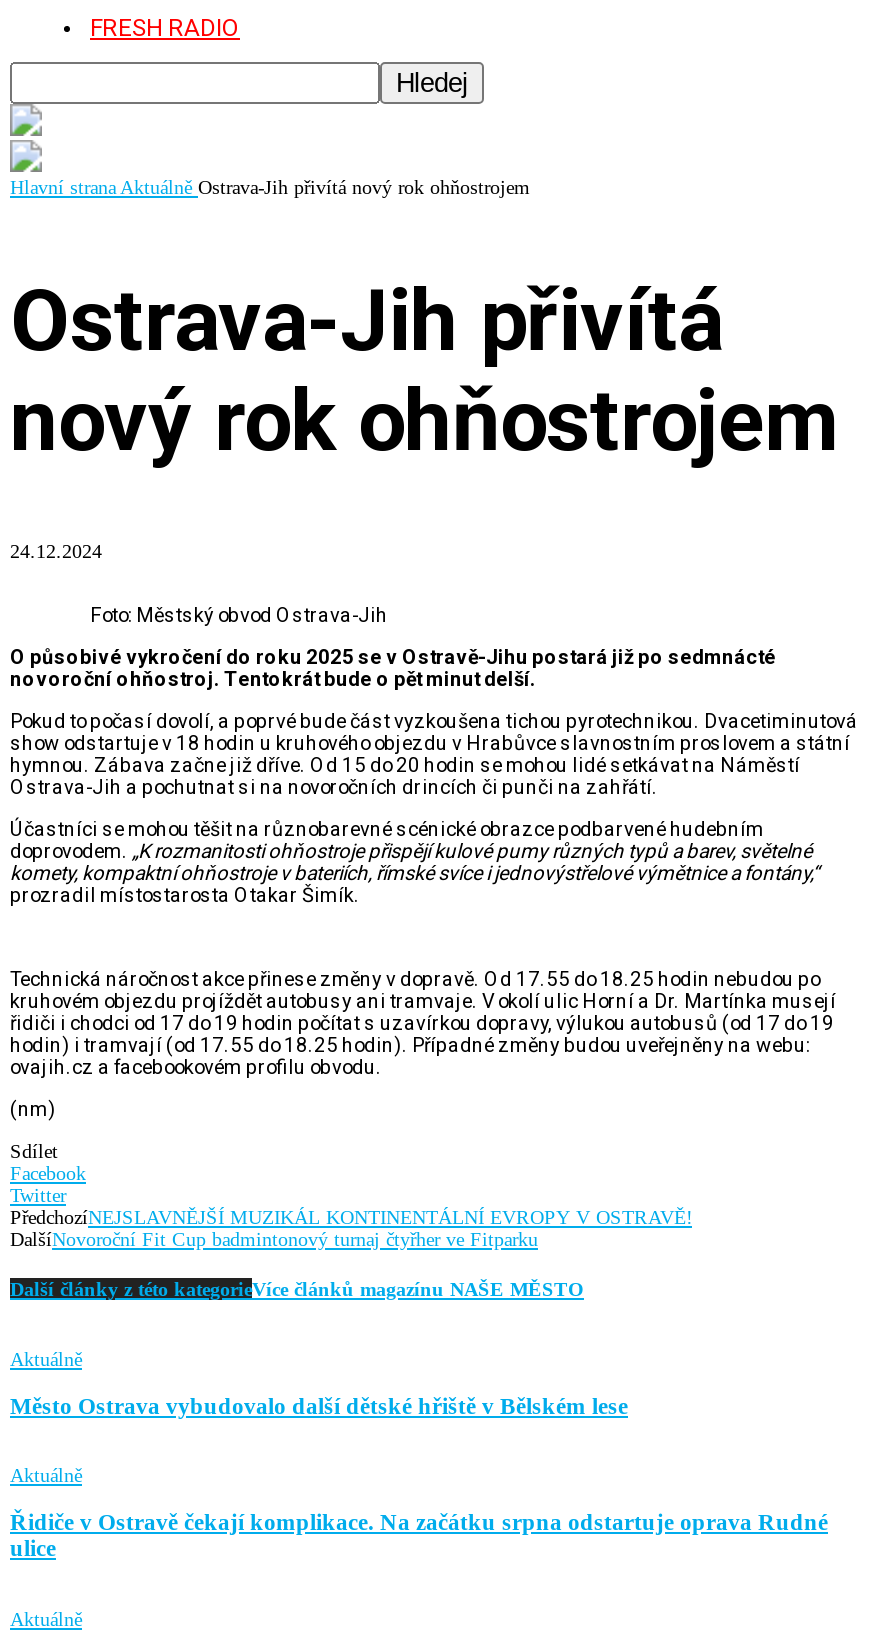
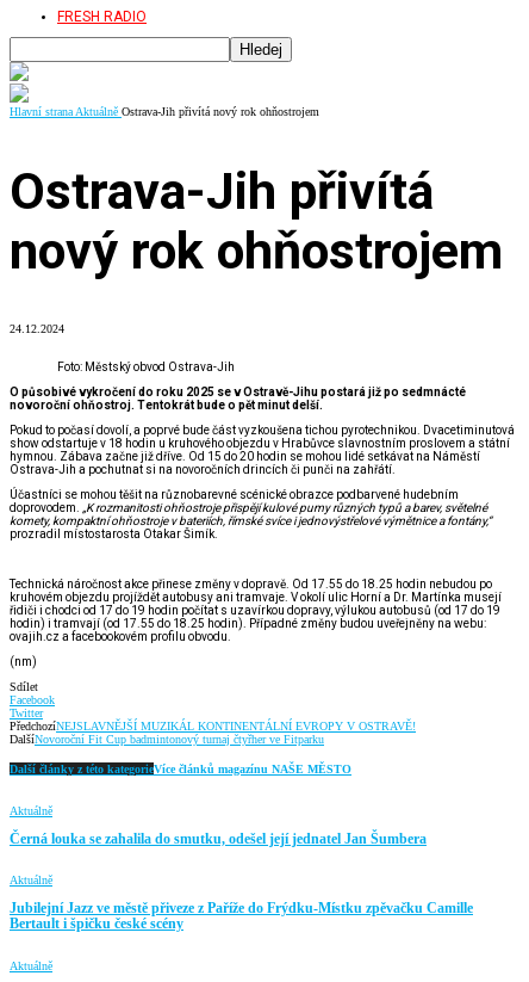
[10,1393,628,1419] Město Ostrava vybudovalo další dětské hřiště v Bělském lese -> [10,831,427,847] Černá louka se zahalila do smutku, odešel její jednatel Jan Šumbera
[10,1510,828,1562] Řidiče v Ostravě čekají komplikace. Na začátku srpna odstartuje oprava Rudné | ulice -> [10,901,473,932] Jubilejní Jazz ve městě přiveze z Paříže do Frýdku-Místku zpěvačku Camille | Bertault i špičku české scény

